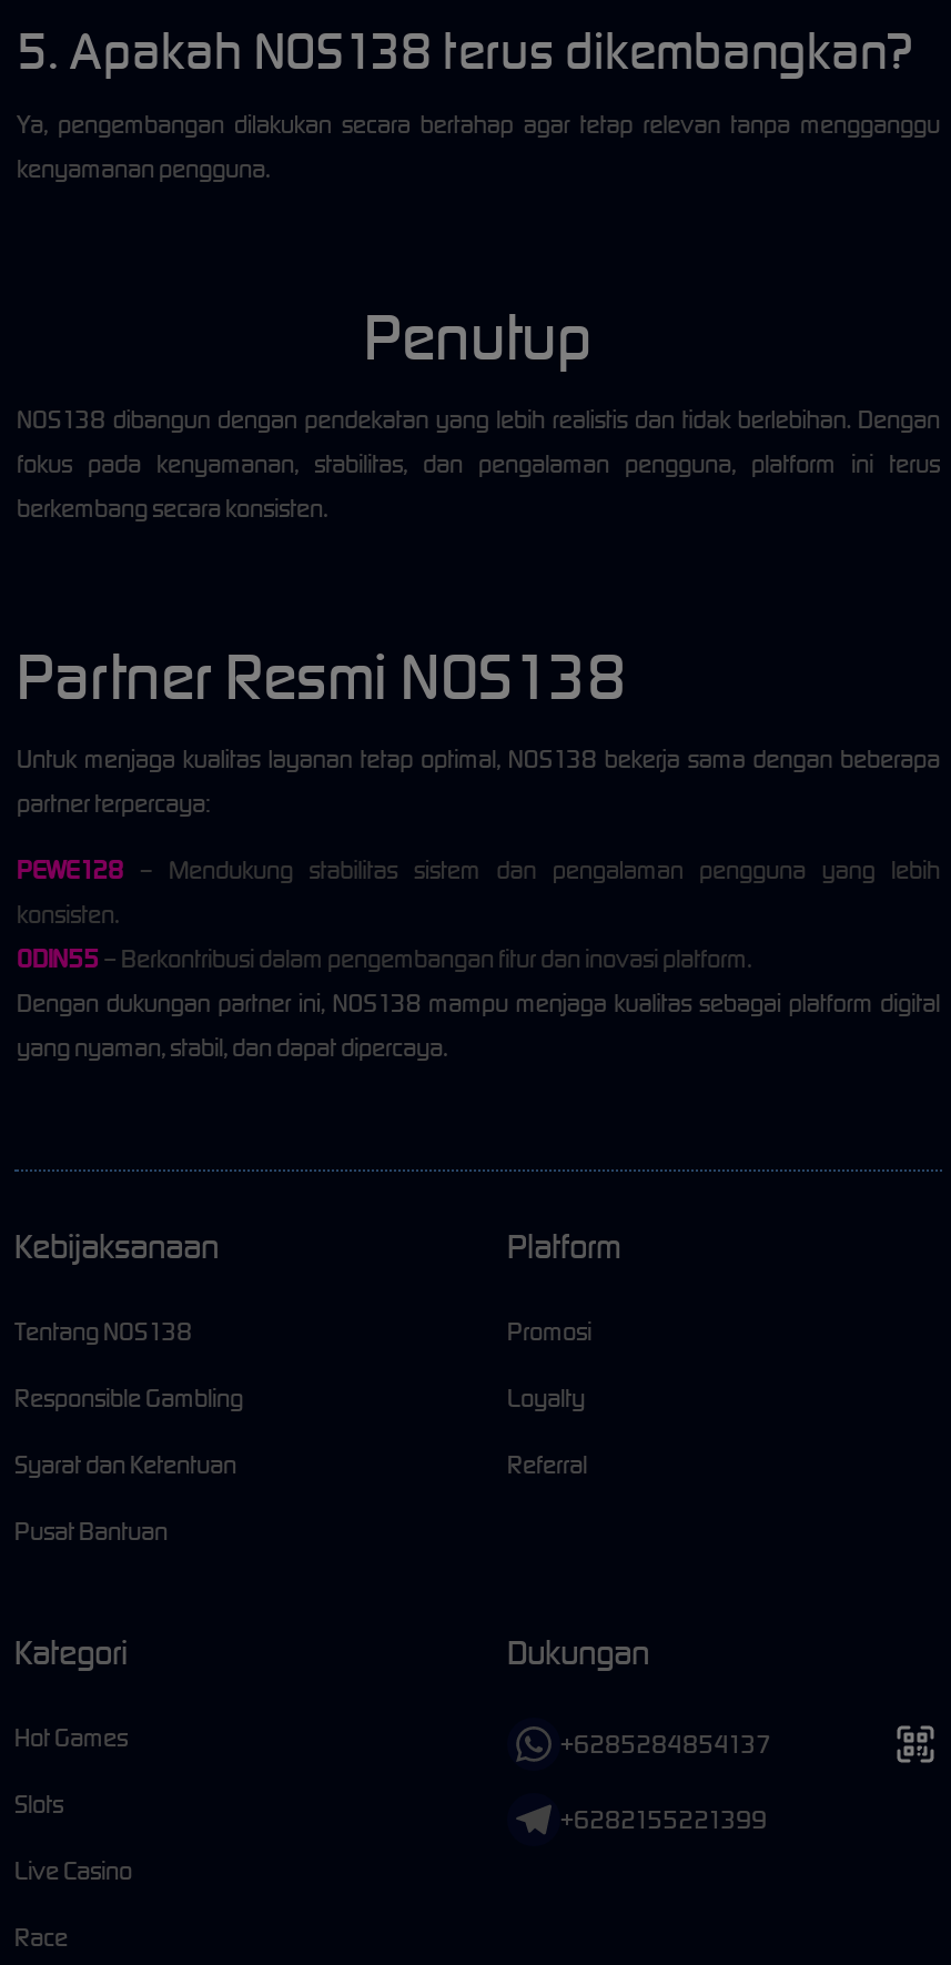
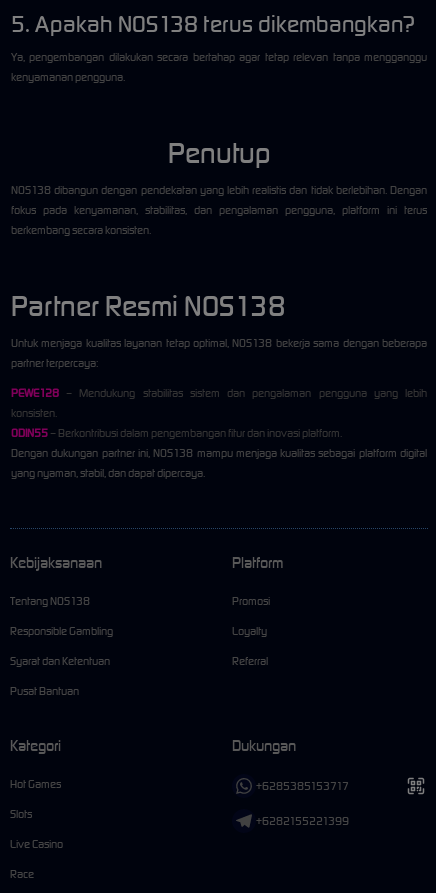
[560,1728,771,1759] +6285284854137 -> [256,779,349,793] +6285385153717

